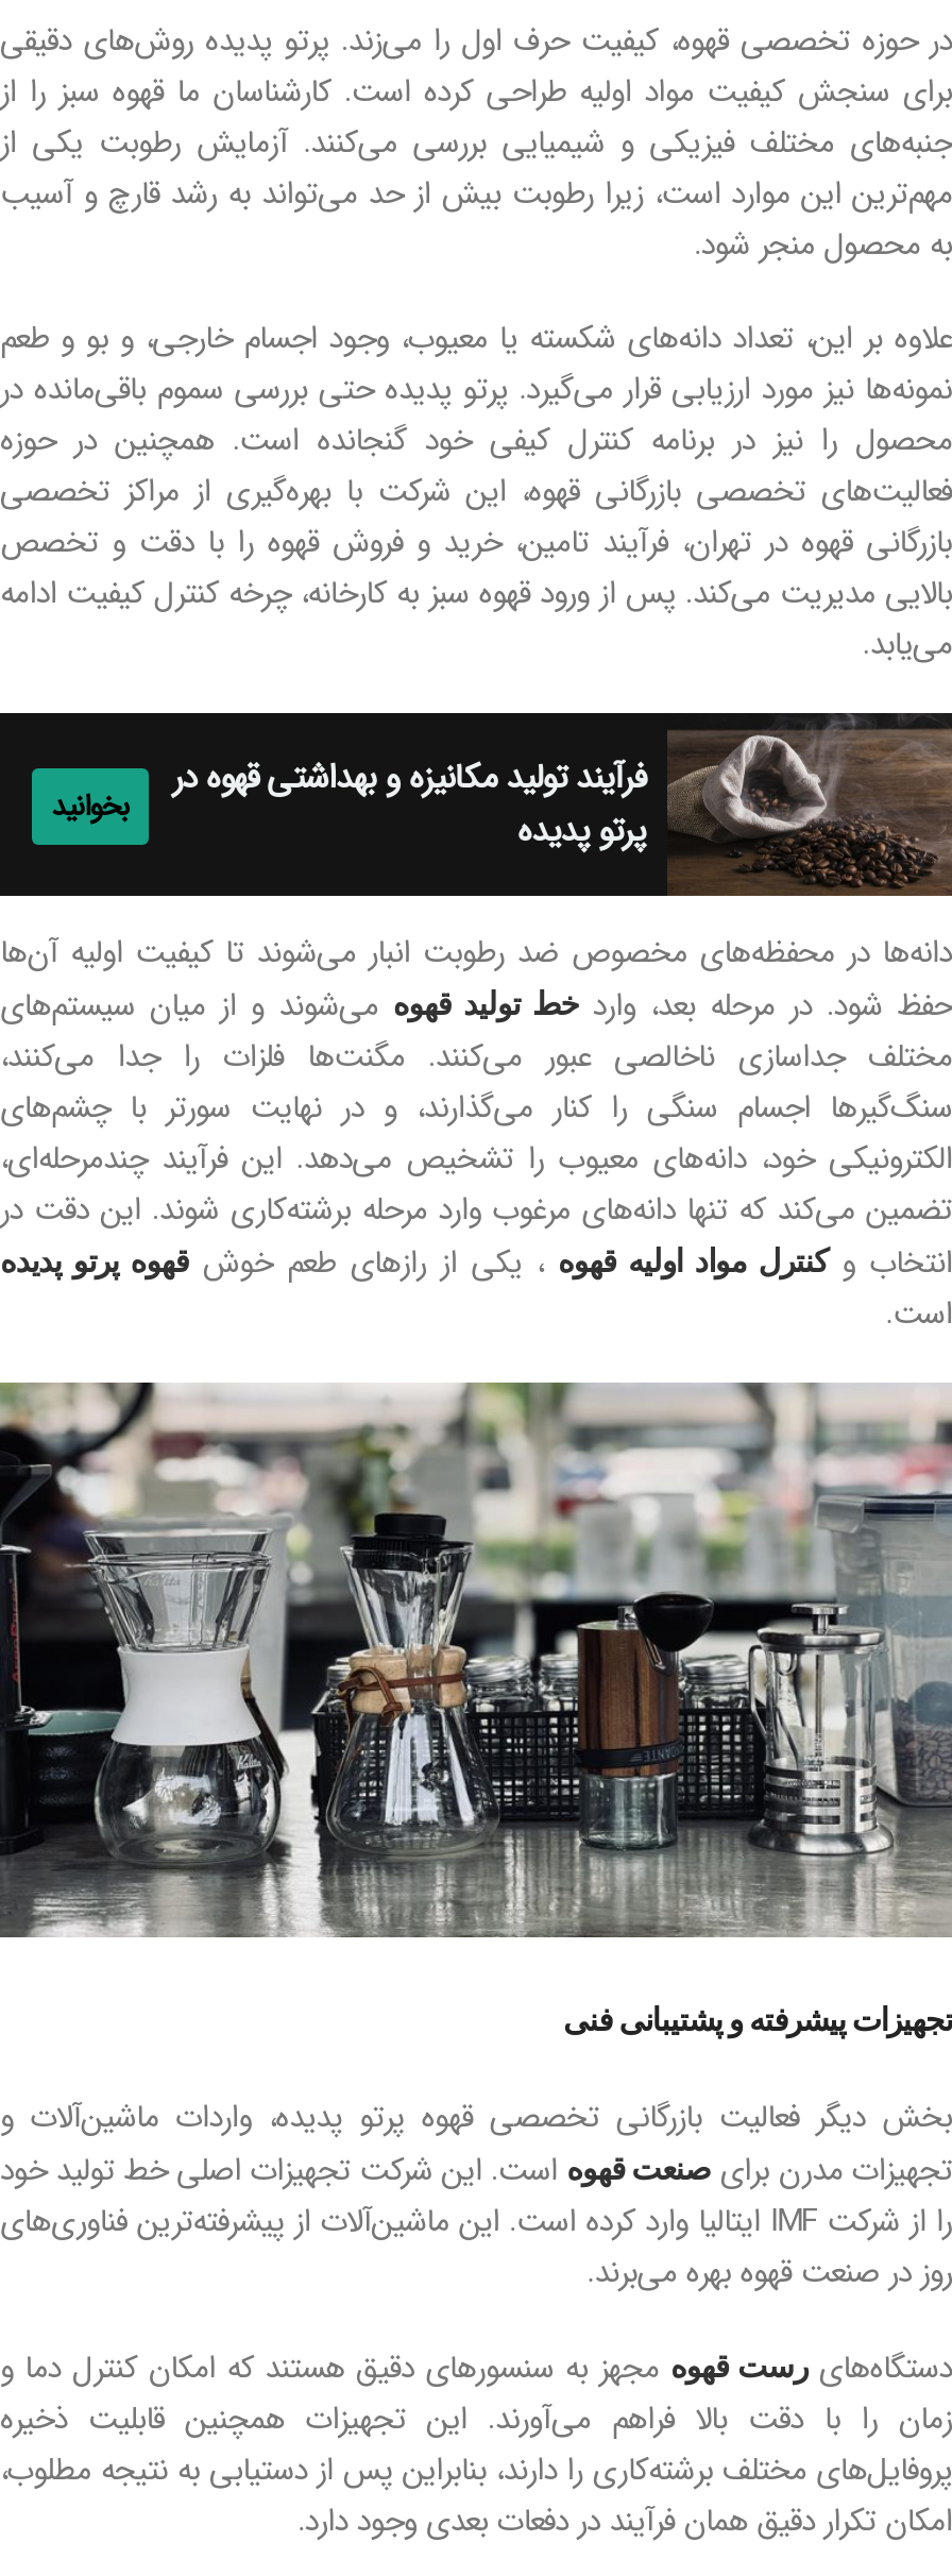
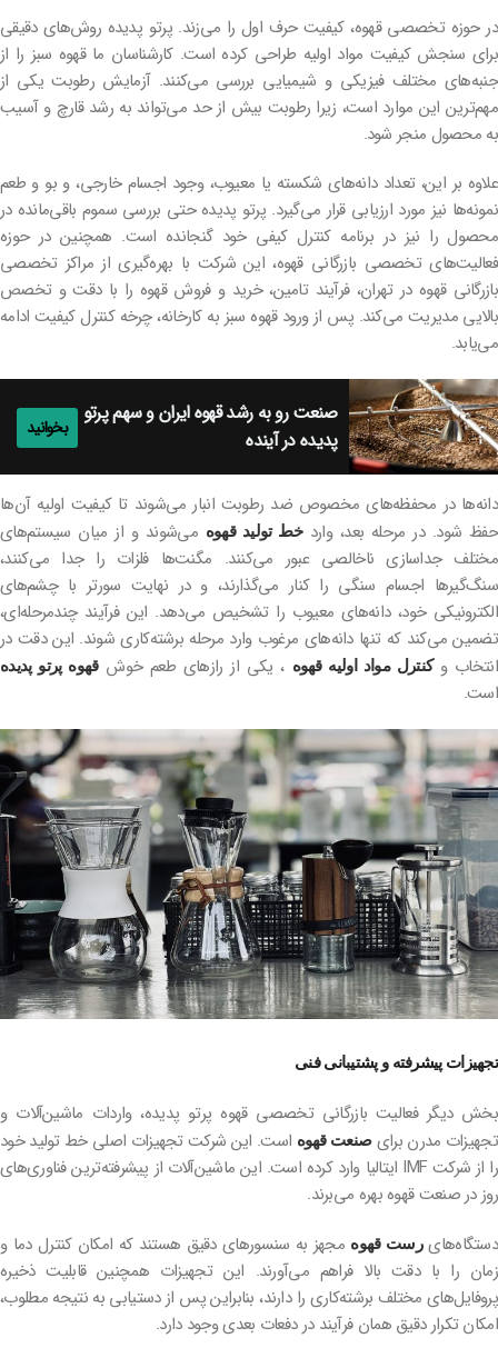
[173,711,946,896] [image] | فرآیند تولید مکانیزه و بهداشتی قهوه در | پرتو پدیده -> [83,378,495,475] [image] | صنعت رو به رشد قهوه ایران و سهم پرتو | پدیده در آینده

